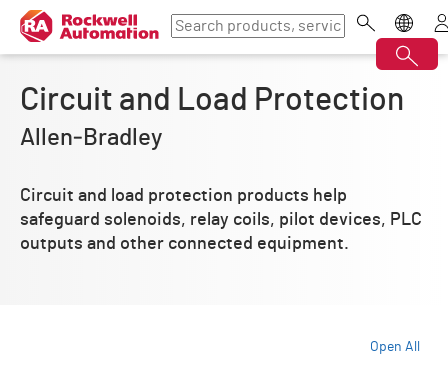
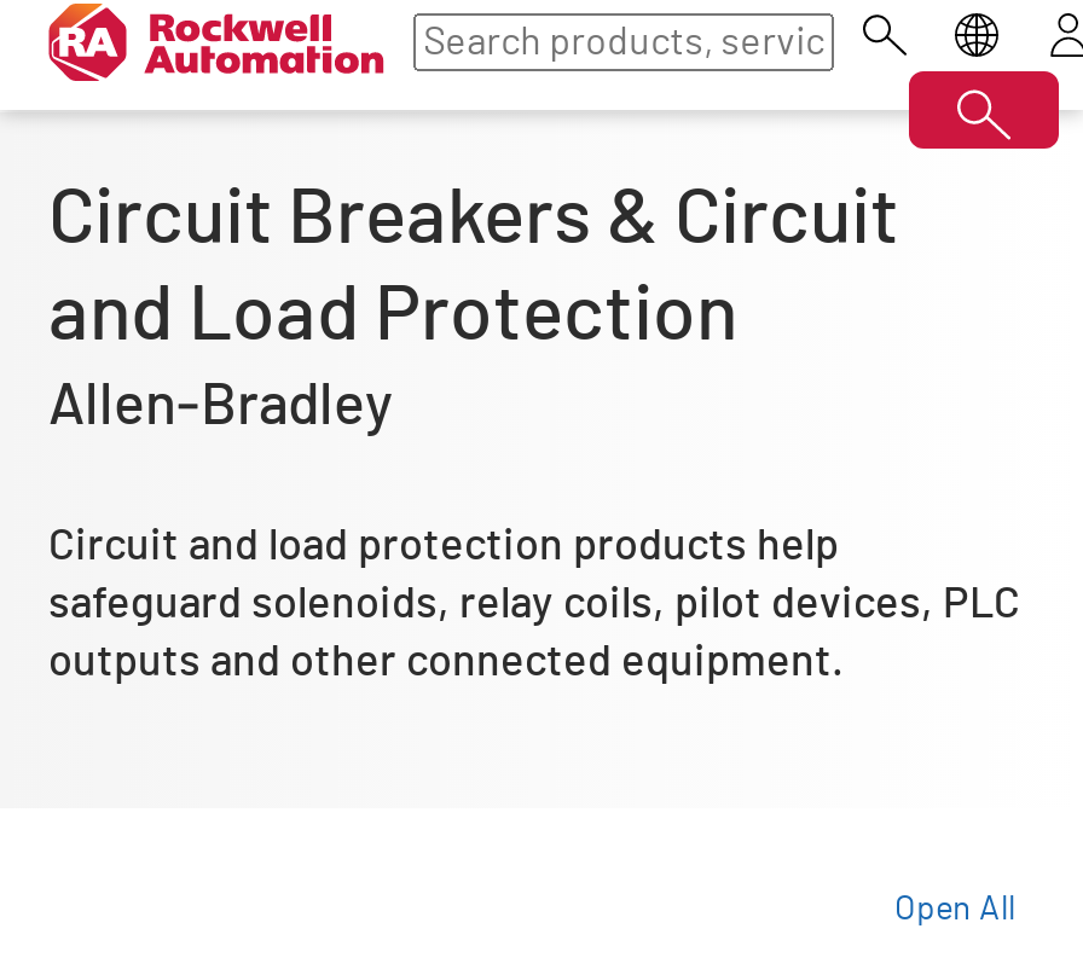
[20,84,404,116] Circuit and Load Protection -> [48,180,899,354] Circuit Breakers & Circuit | and Load Protection

